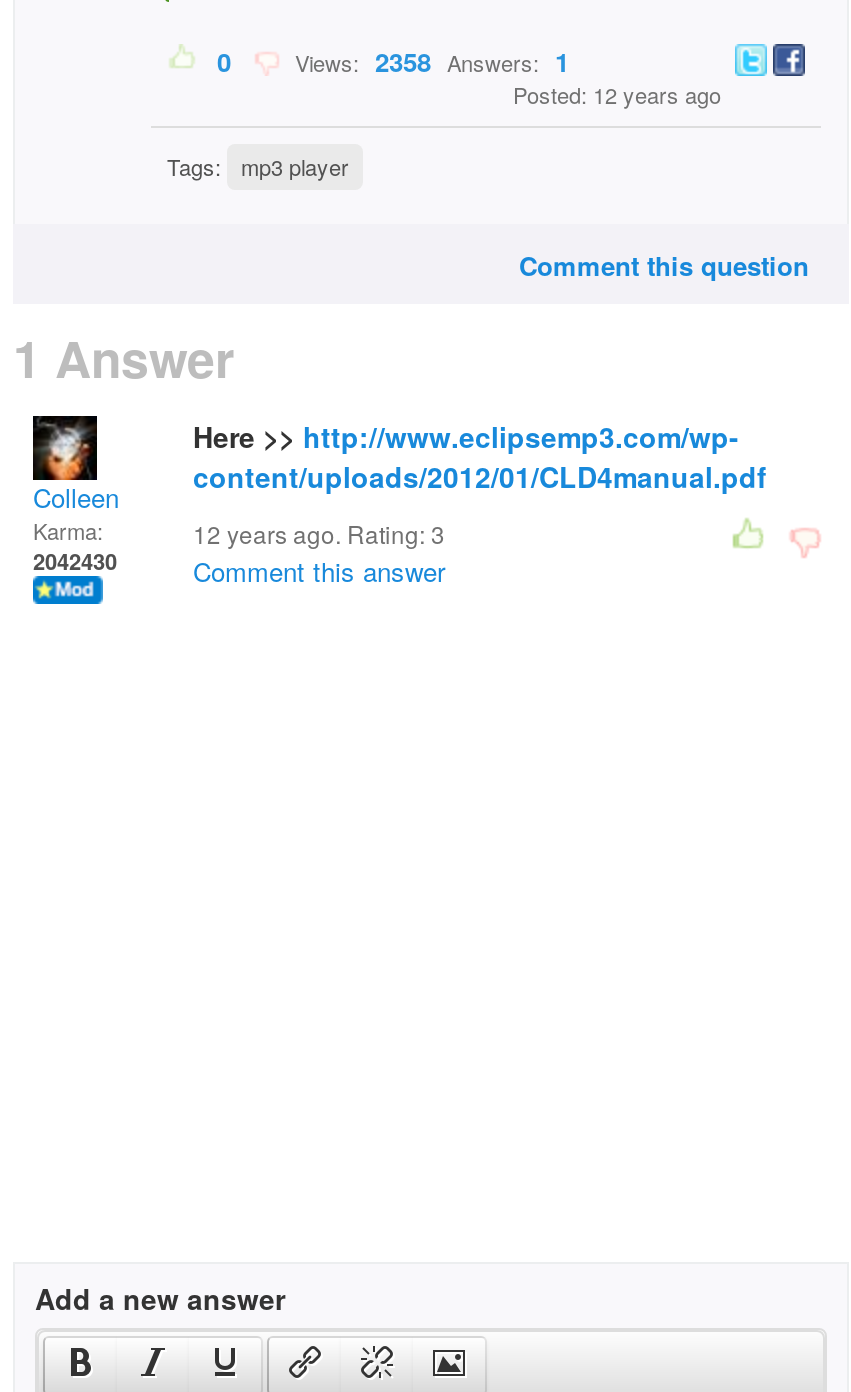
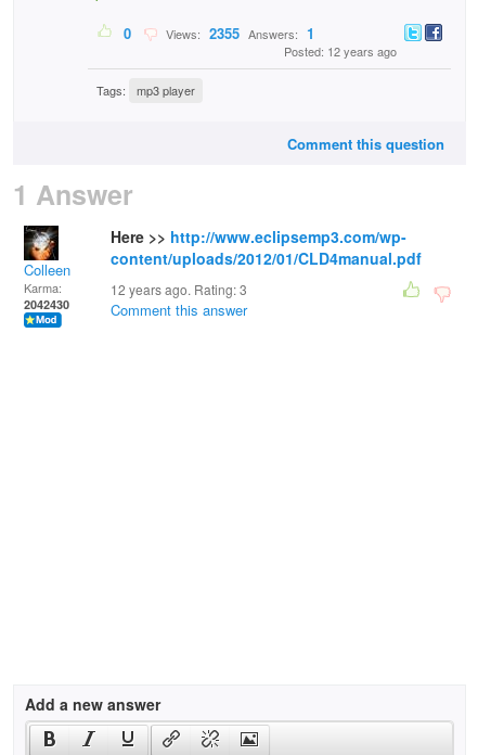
[283,42,569,80] Views: 2358 Answers: 1 -> [159,23,314,43] Views: 2355 Answers: 1

